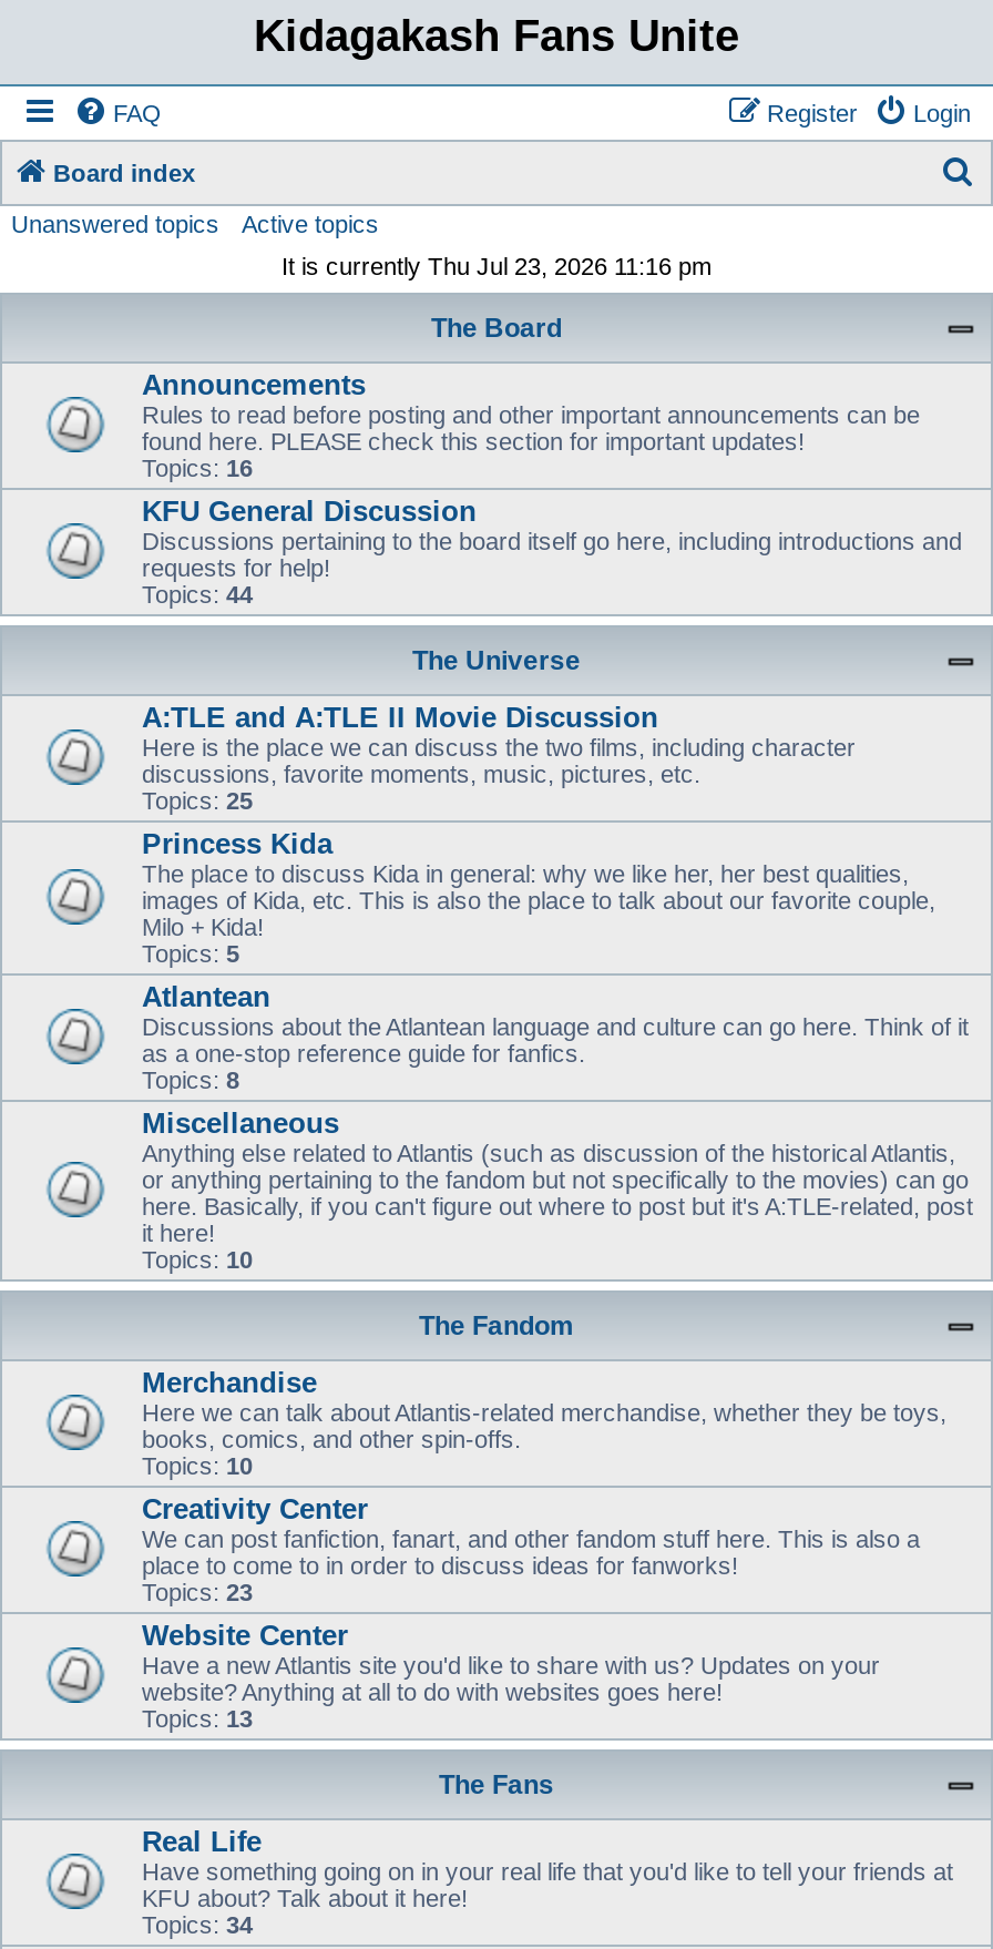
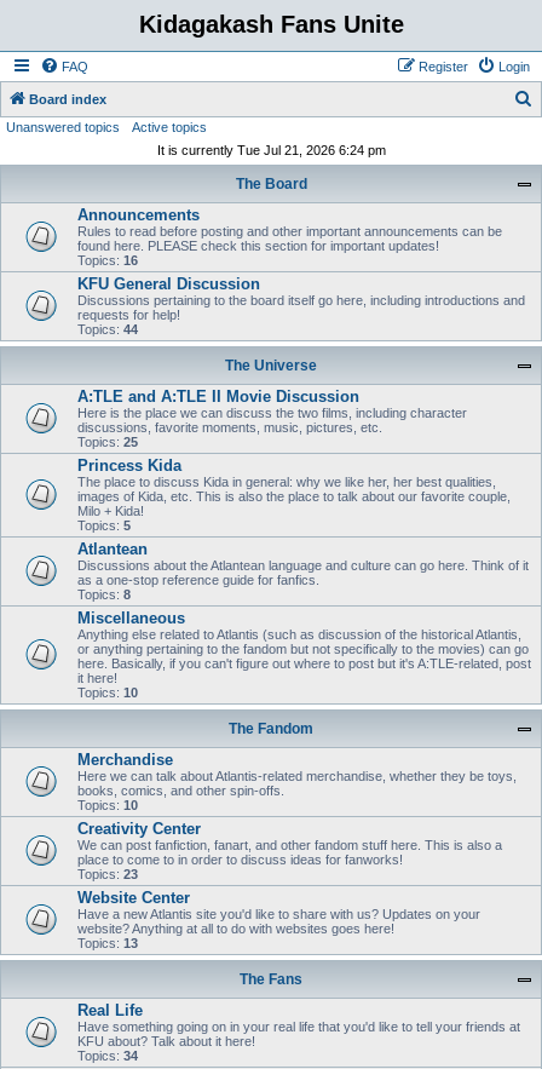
[281,253,712,279] It is currently Thu Jul 23, 2026 11:16 pm -> [157,143,385,157] It is currently Tue Jul 21, 2026 6:24 pm

